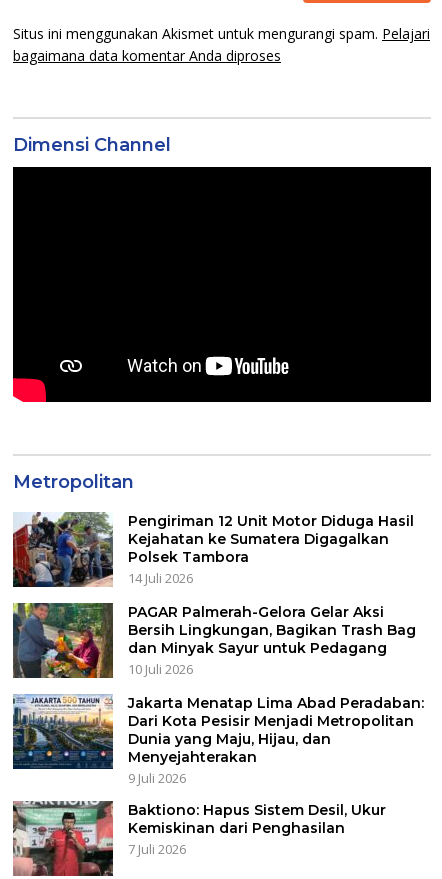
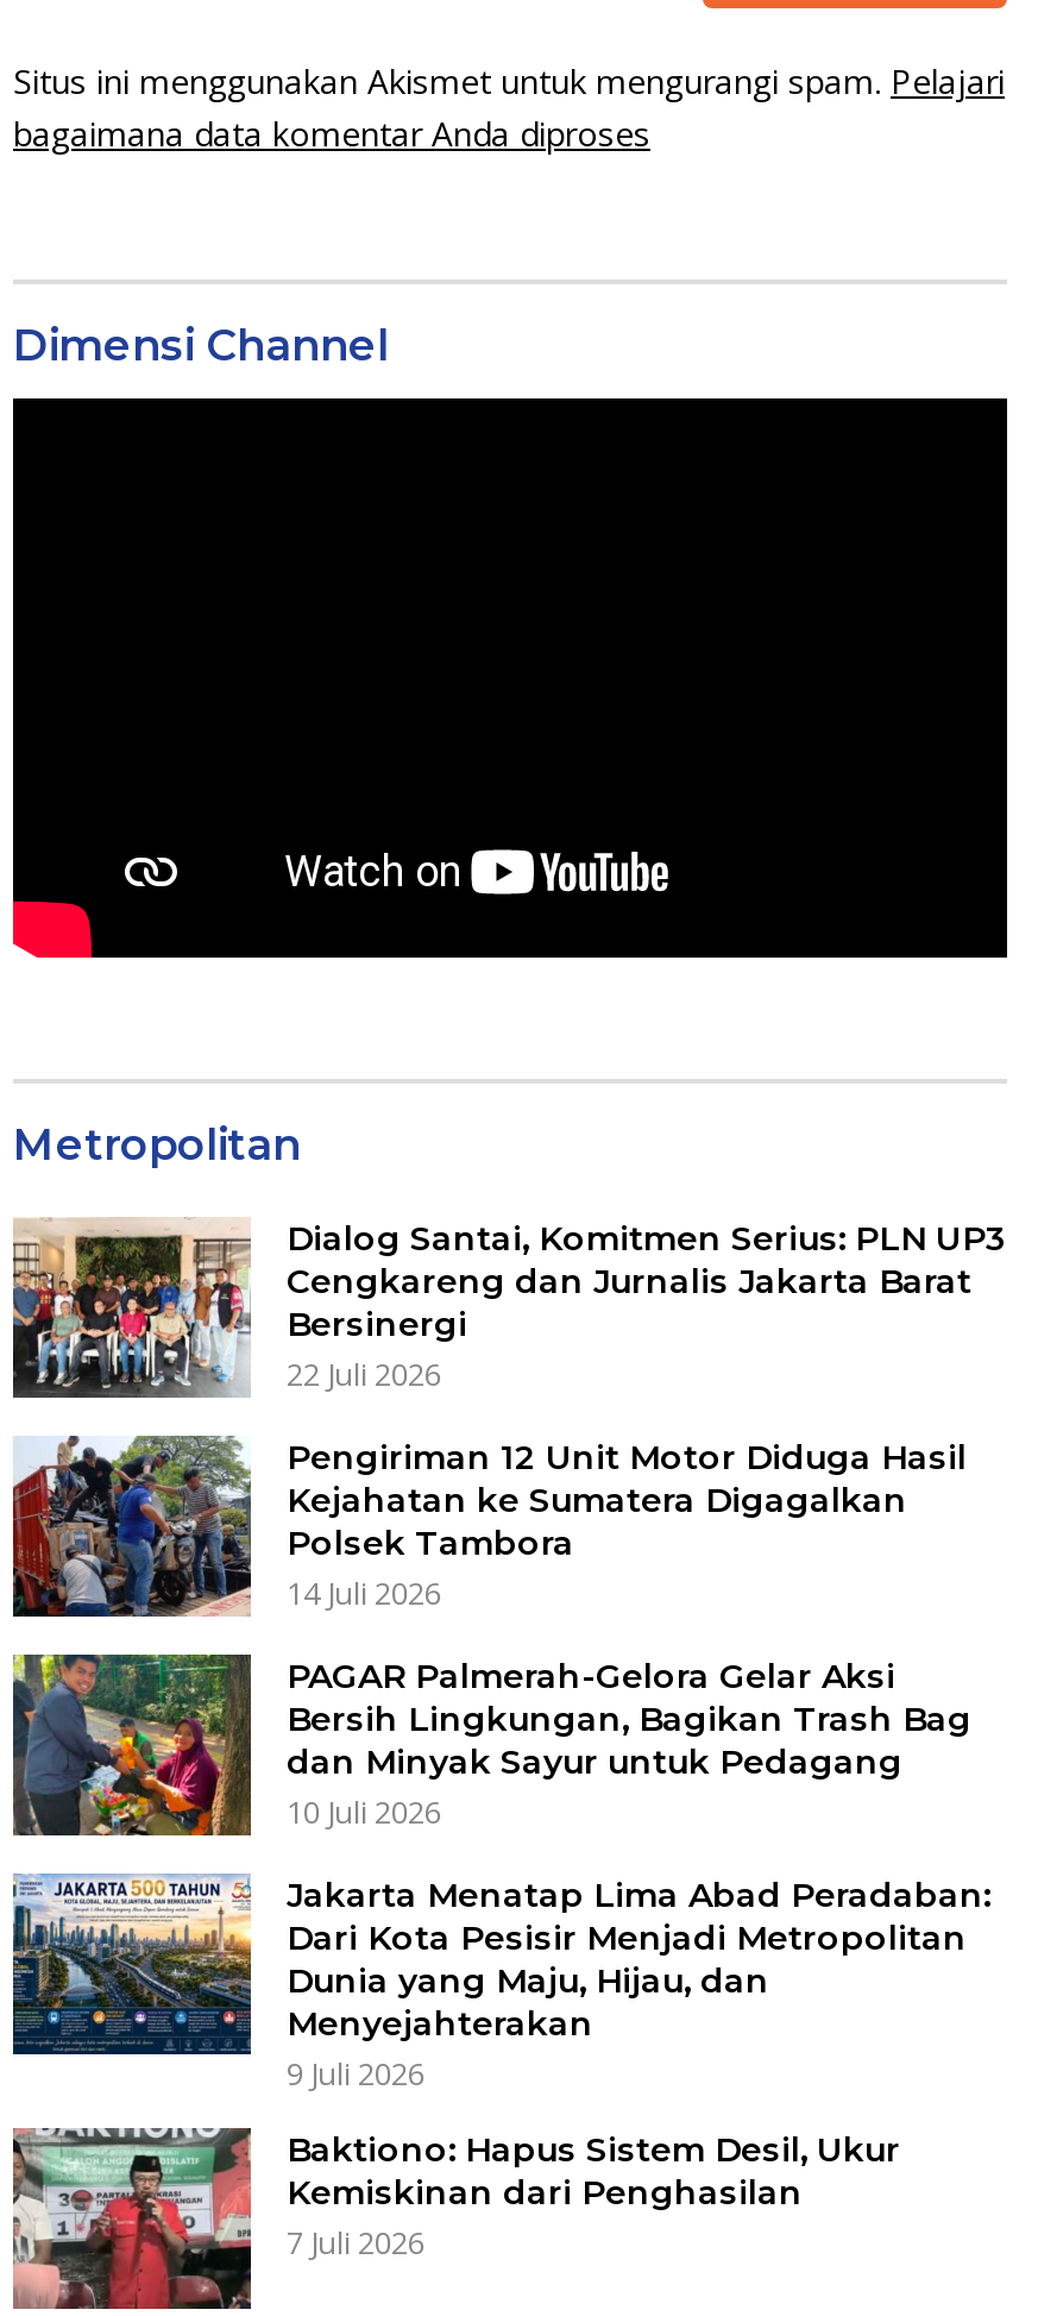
none -> [11,1216,1007,1399] [image] | Dialog Santai, Komitmen Serius: PLN UP3 | Cengkareng dan Jurnalis Jakarta Barat | Bersinergi | 22 Juli 2026

